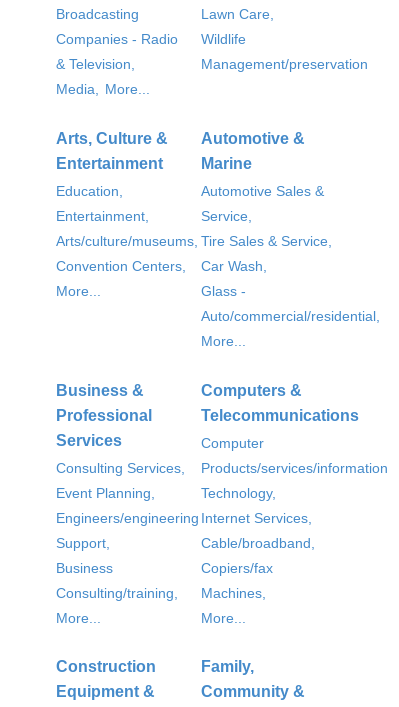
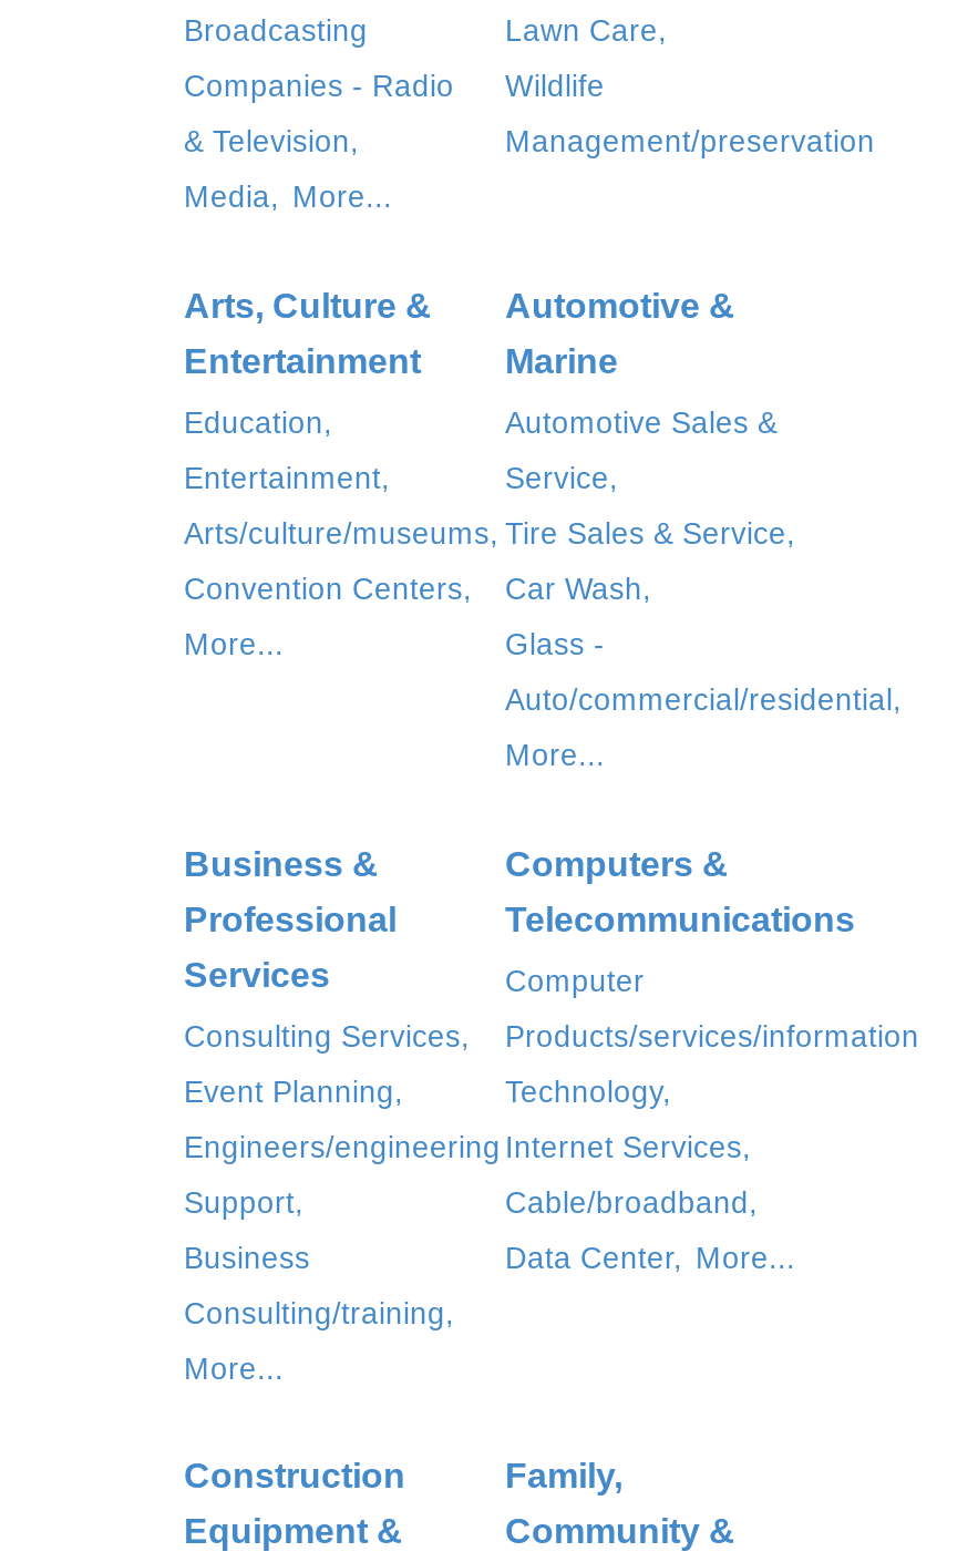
[201,561,273,626] Copiers/fax | Machines, | More... -> [505,1242,795,1275] Data Center, More...

